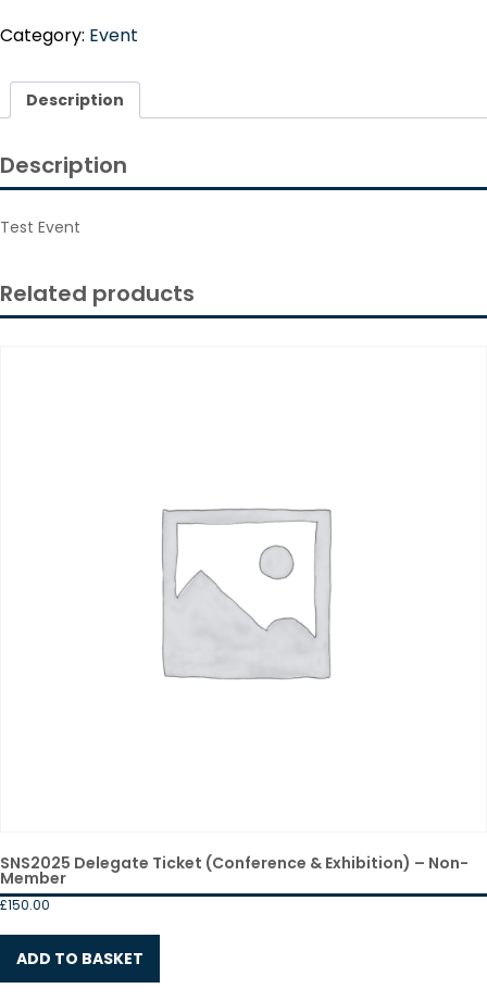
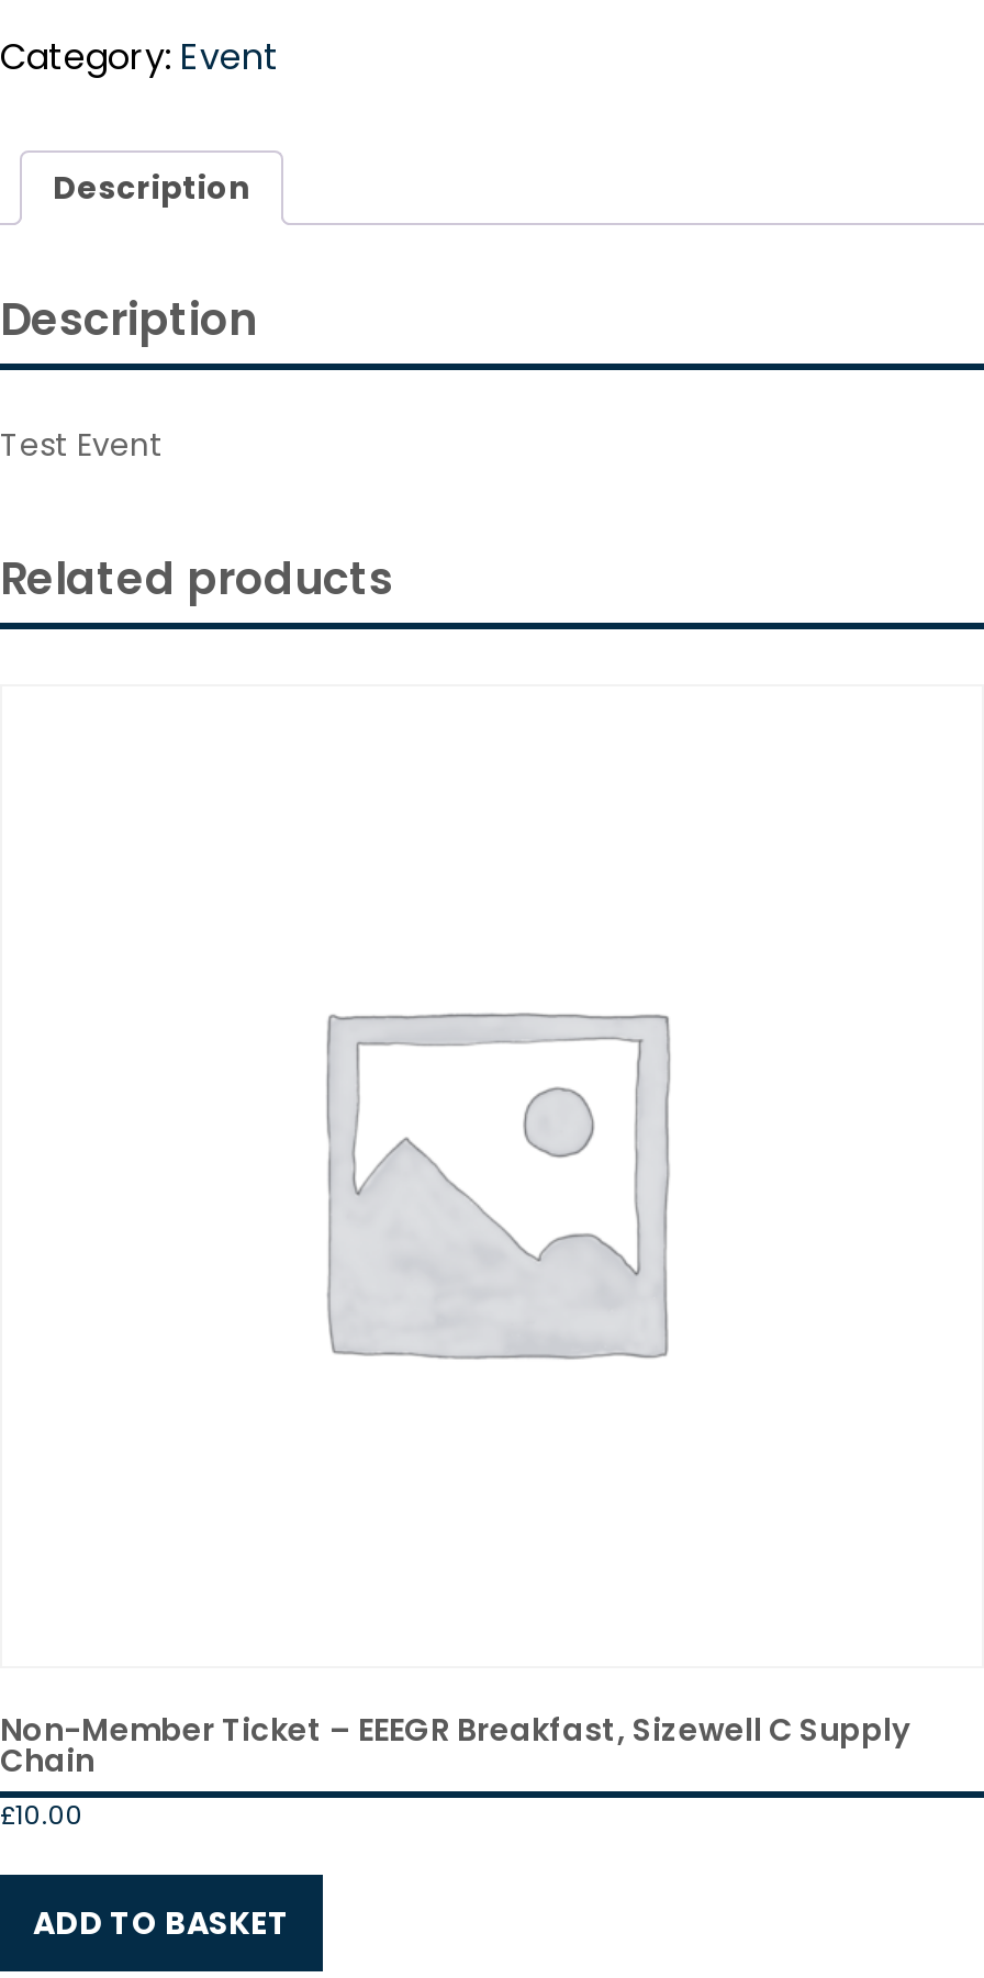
[0,852,469,914] SNS2025 Delegate Ticket (Conference & Exhibition) – Non- | Member | £150.00 -> [0,1707,909,1832] Non-Member Ticket – EEEGR Breakfast, Sizewell C Supply | Chain | £10.00

